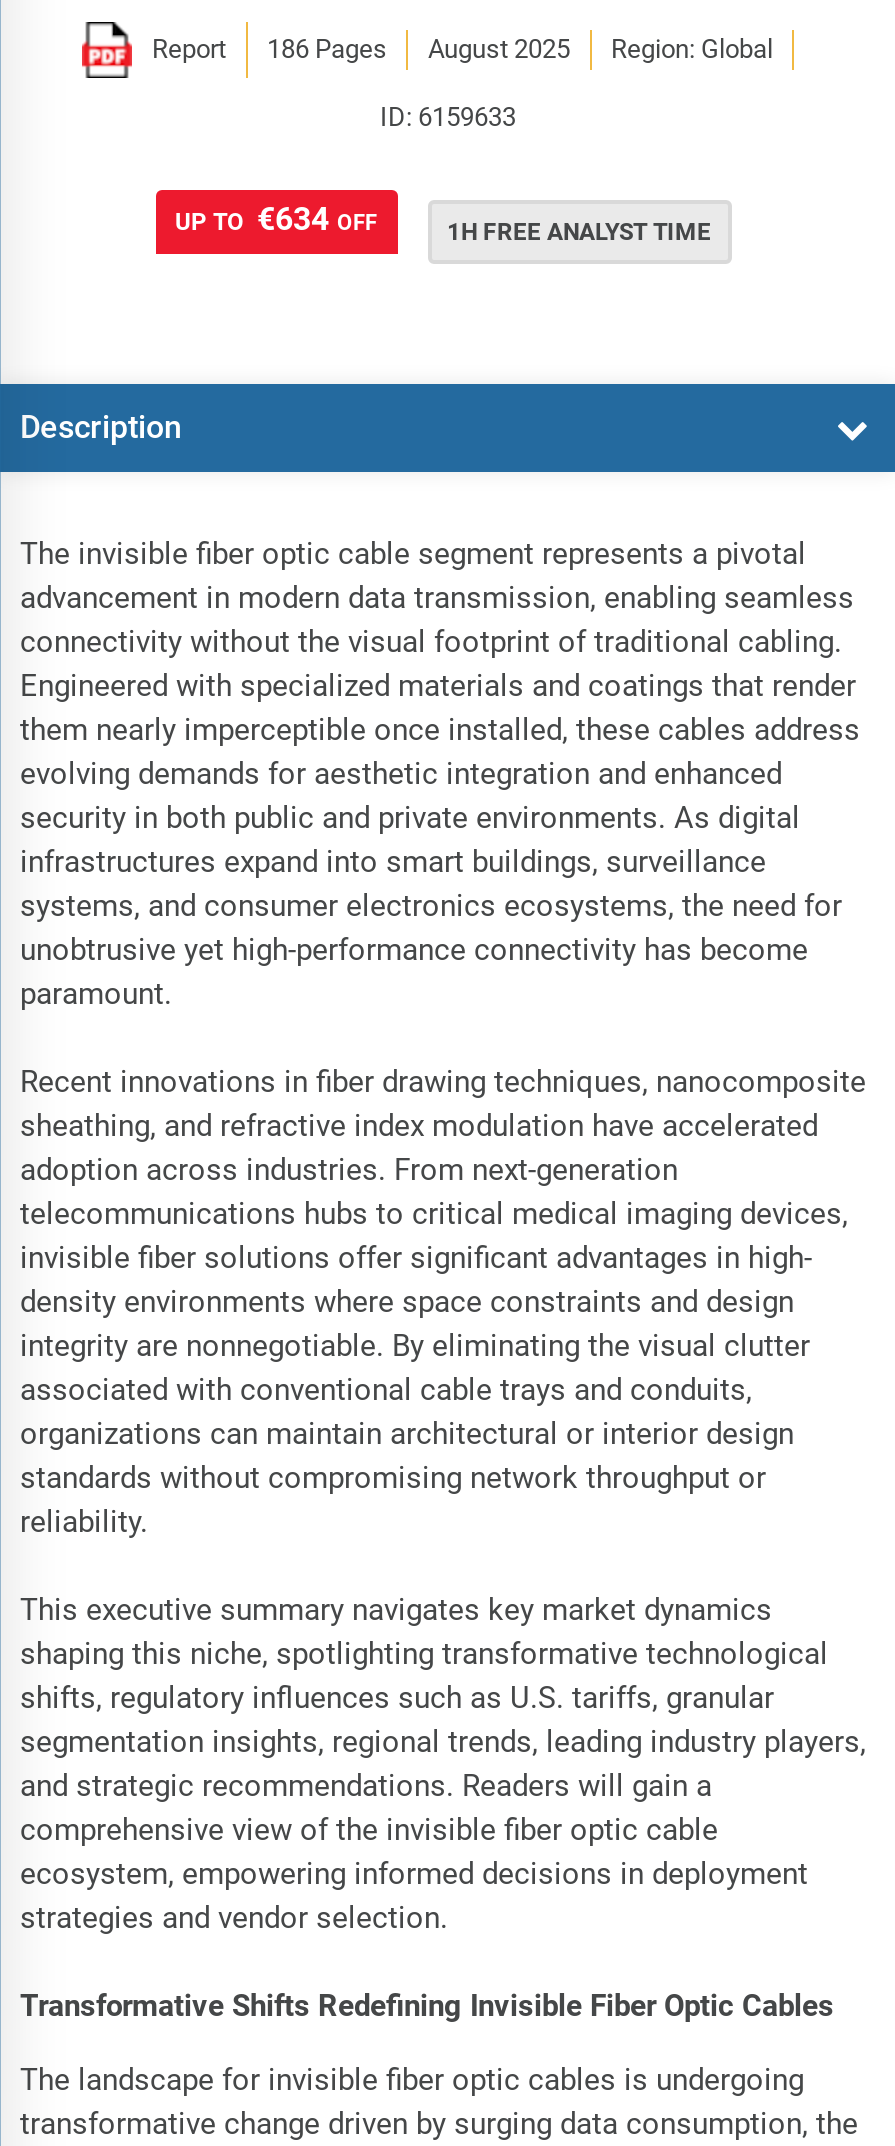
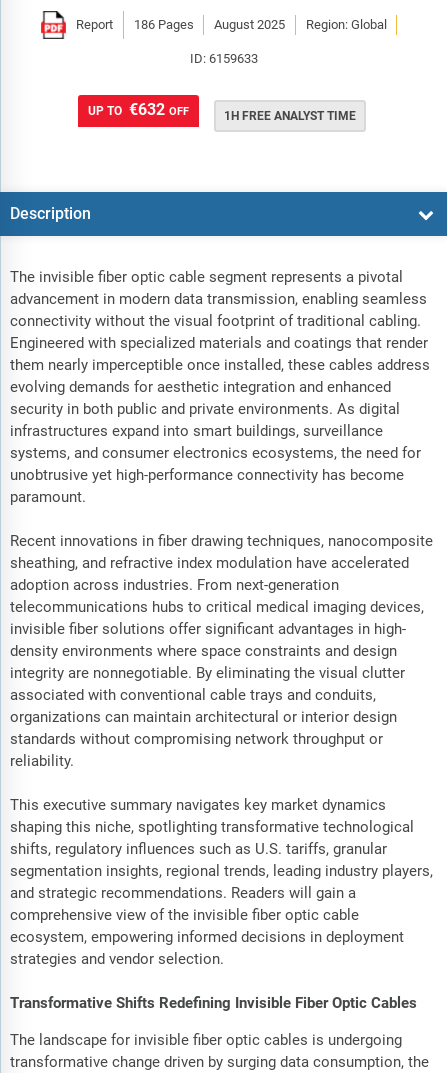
[175,199,377,237] UP TO €634 OFF -> [87,100,188,119] UP TO €632 OFF

